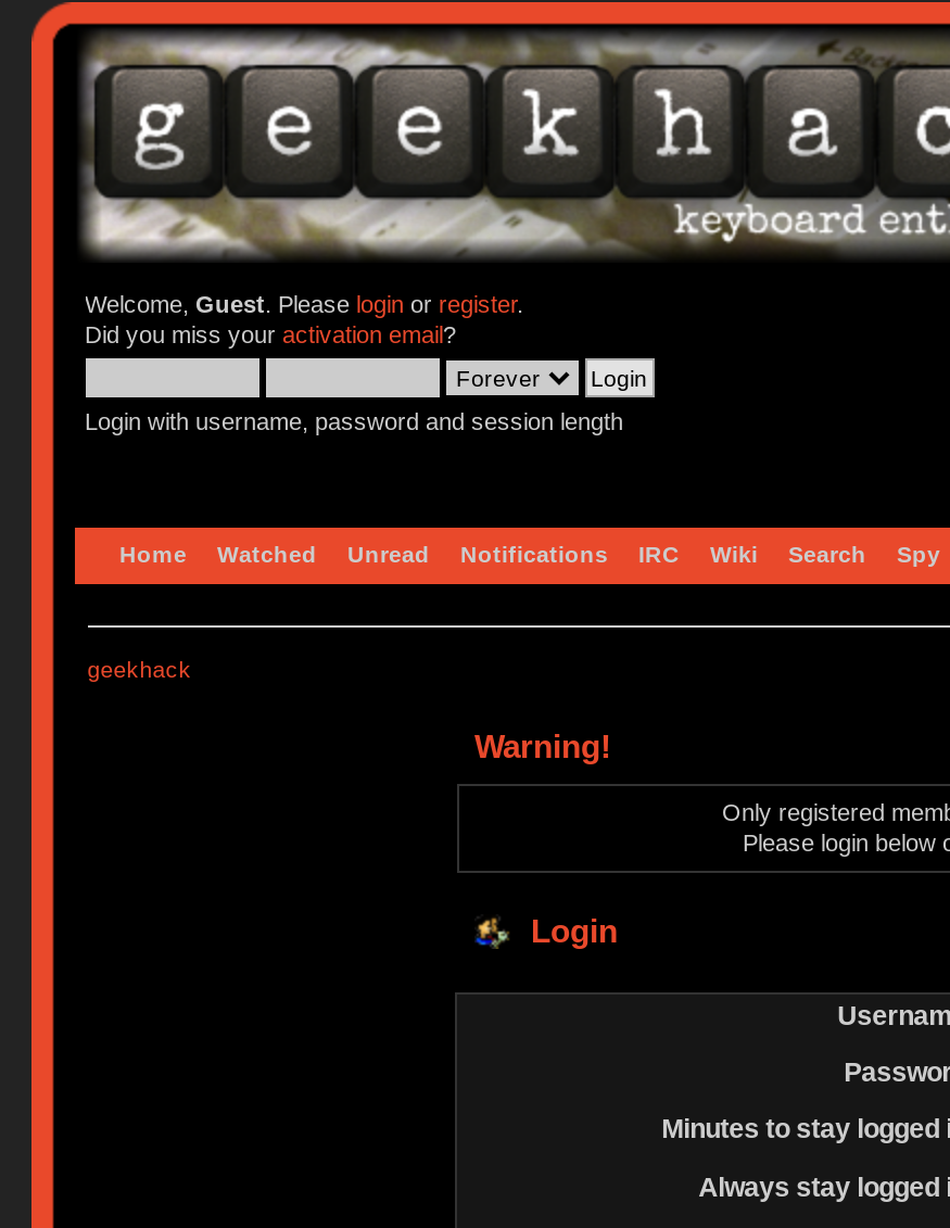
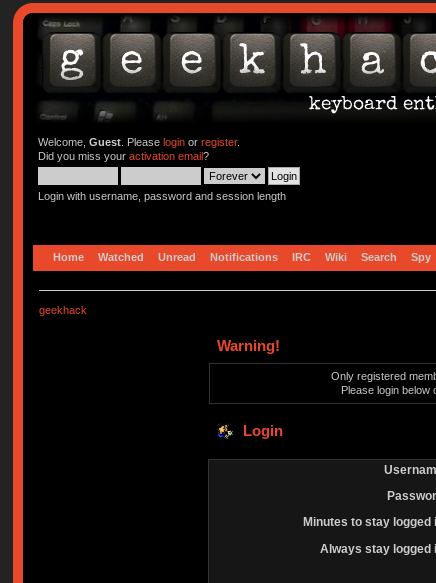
[79,30,943,261] [image] -> [36,16,433,121] [image]

